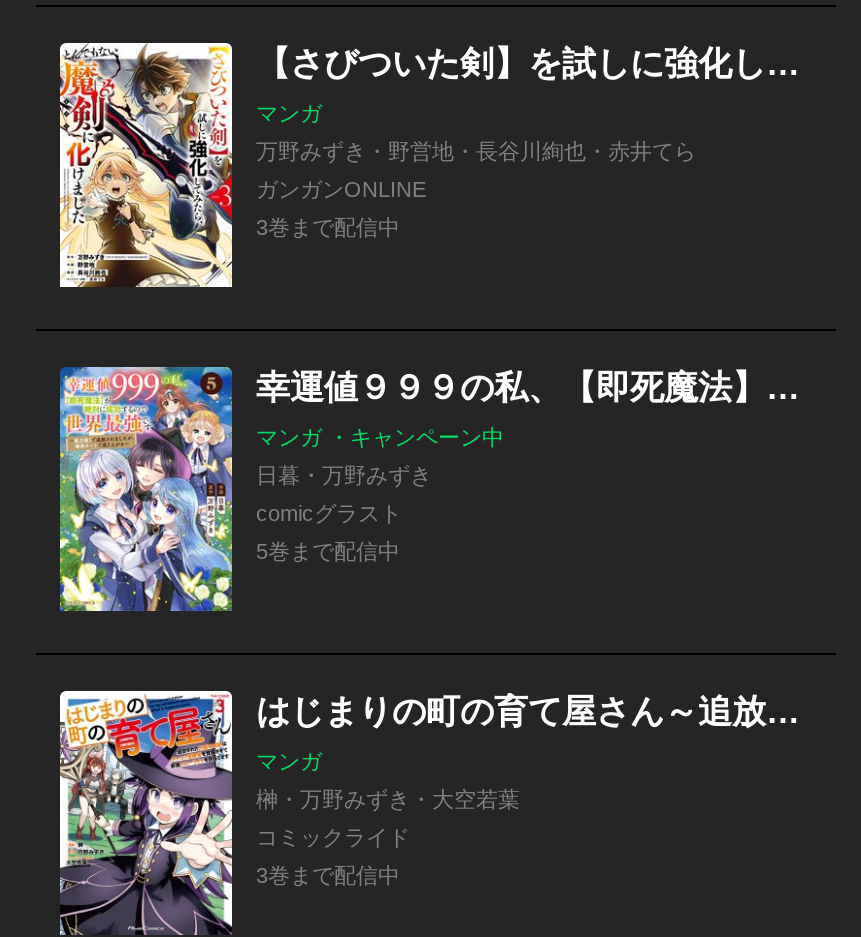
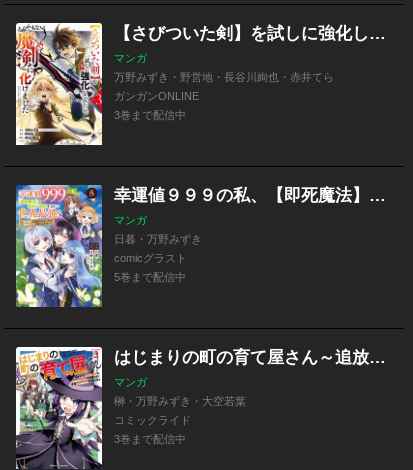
[256,425,504,449] マンガ ・キャンペーン中 -> [114,214,147,226] マンガ

